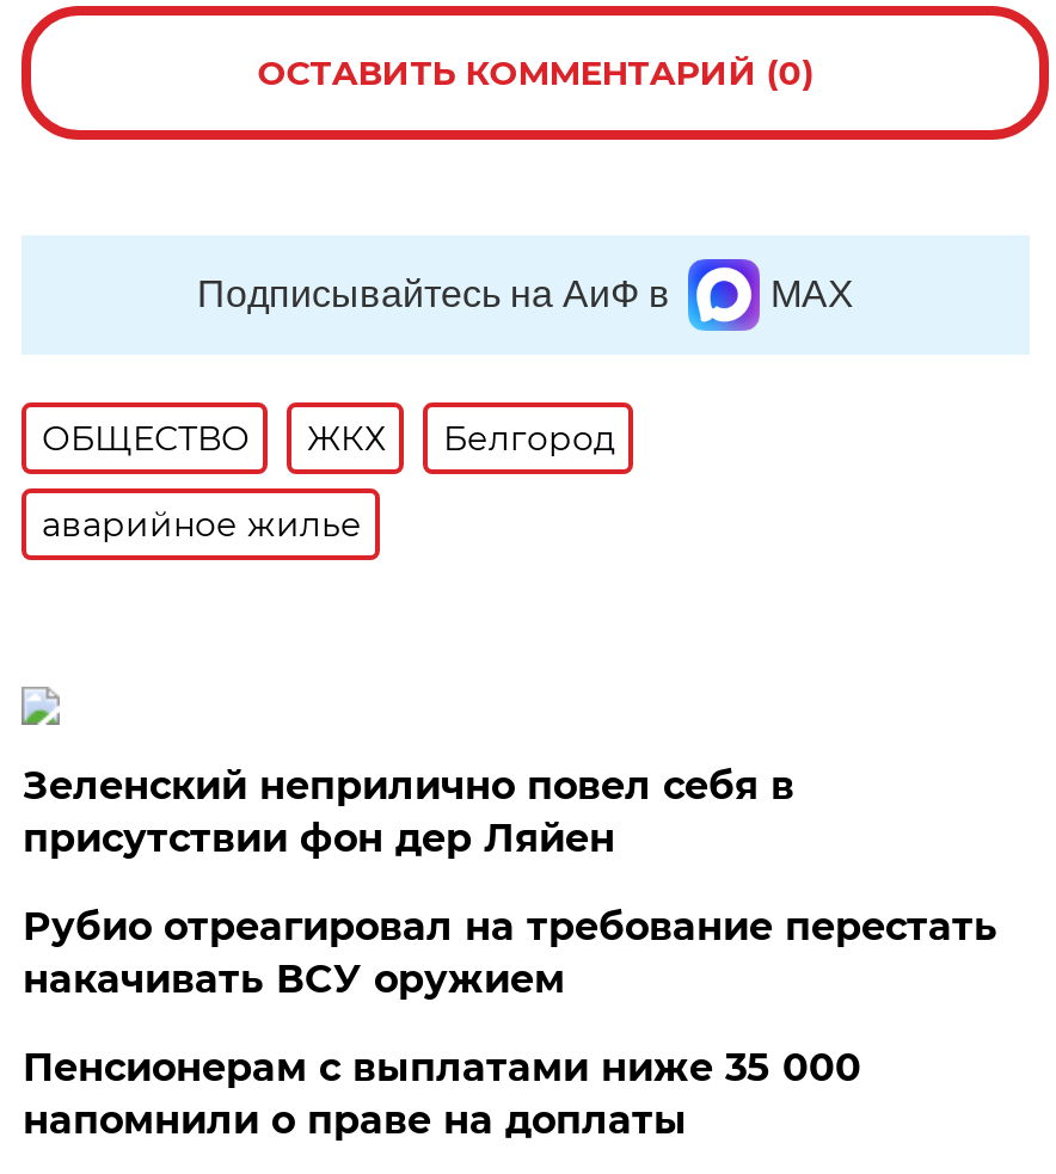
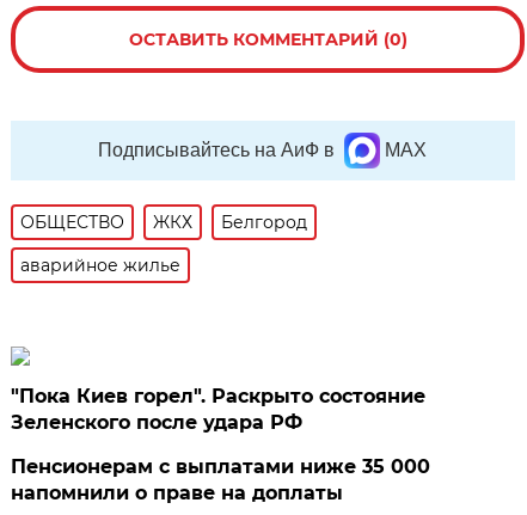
[22,763,997,1002] Зеленский неприлично повел cебя в | присутствии фон дер Ляйен | Рубио отреагировал на требование перестать | накачивать ВСУ оружием -> [11,385,426,434] "Пока Киев горел". Раскрыто состояние | Зеленского после удара РФ

